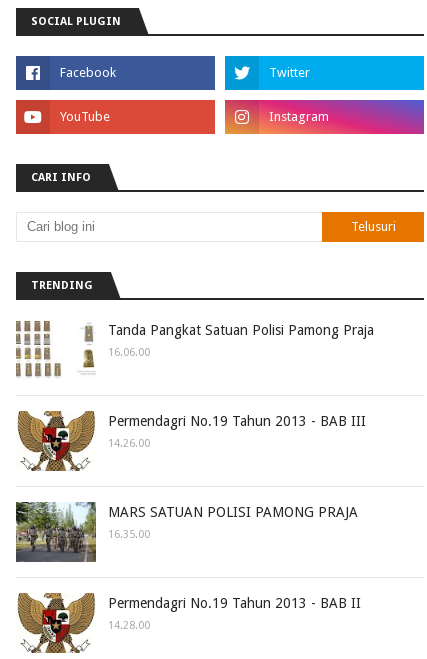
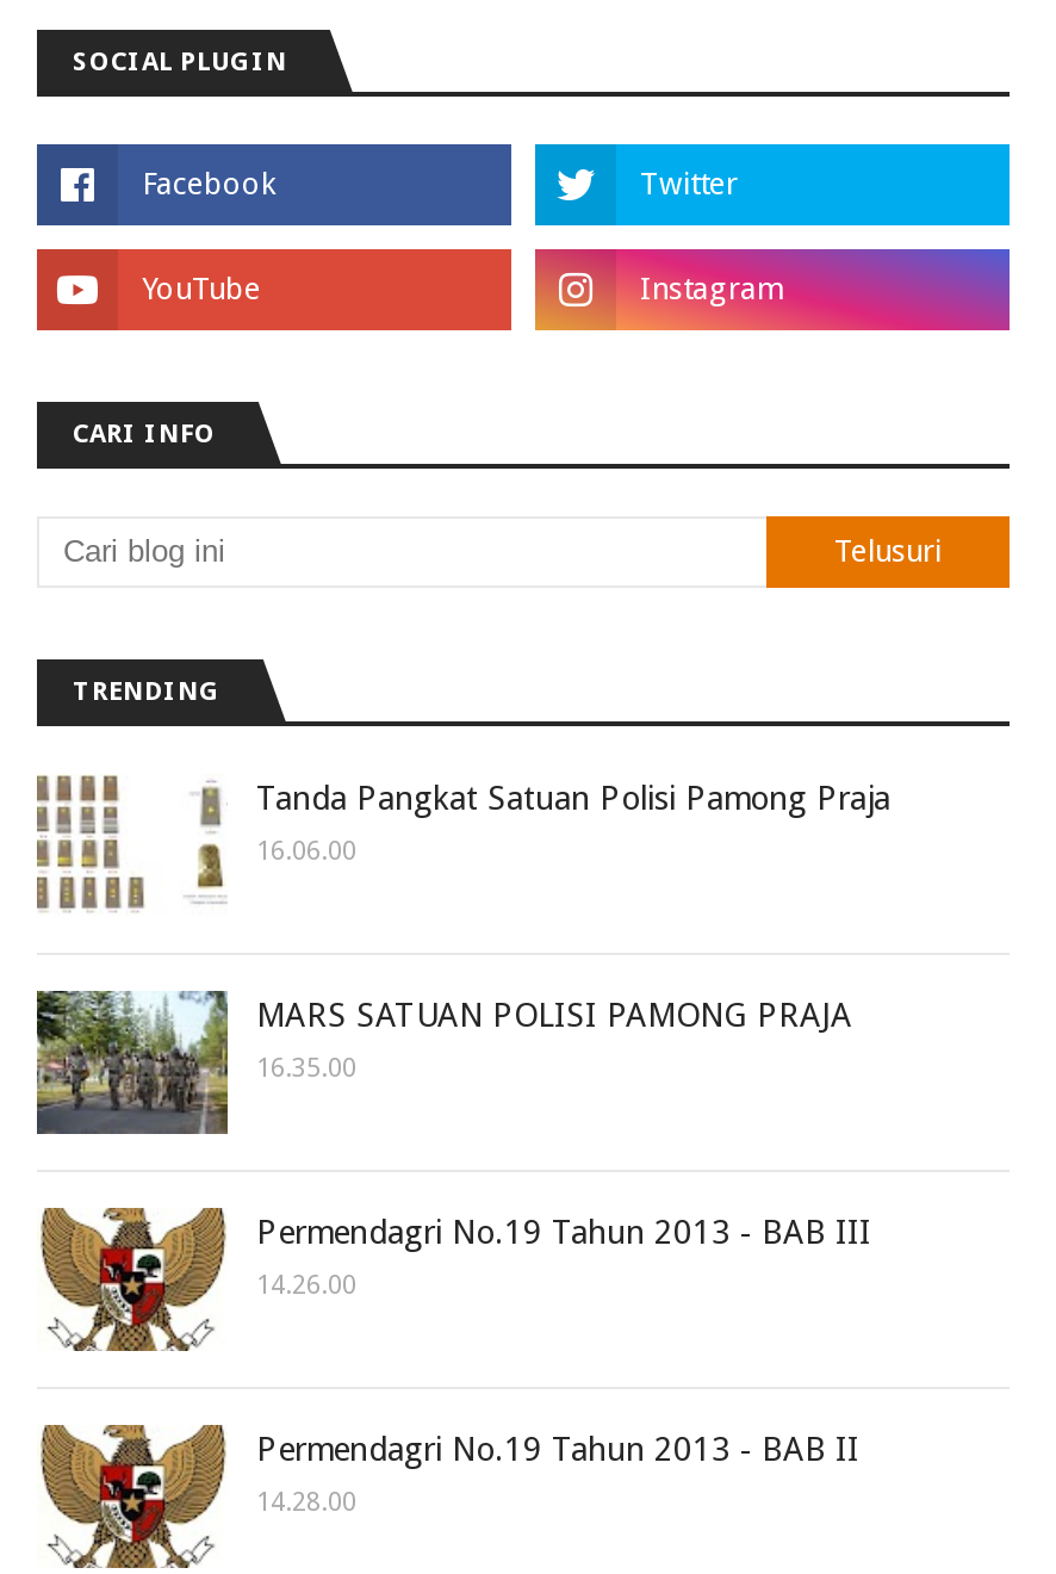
moved [16,410,366,473] -> [37,1206,871,1356]: [image] | Permendagri No.19 Tahun 2013 - BAB III | 14.26.00
moved [15,501,358,563] -> [35,989,852,1136]: [image] | MARS SATUAN POLISI PAMONG PRAJA | 16.35.00

